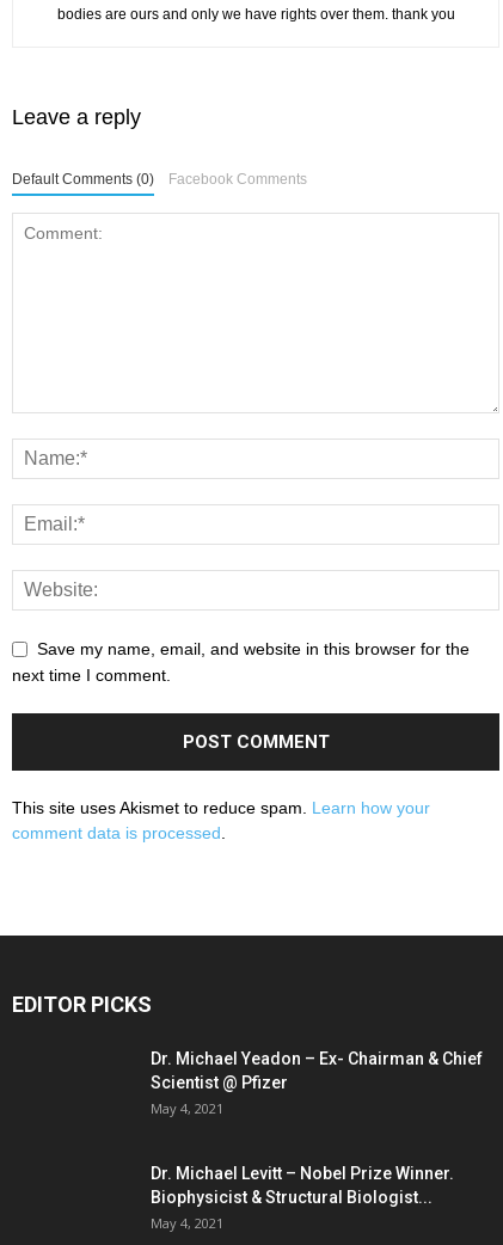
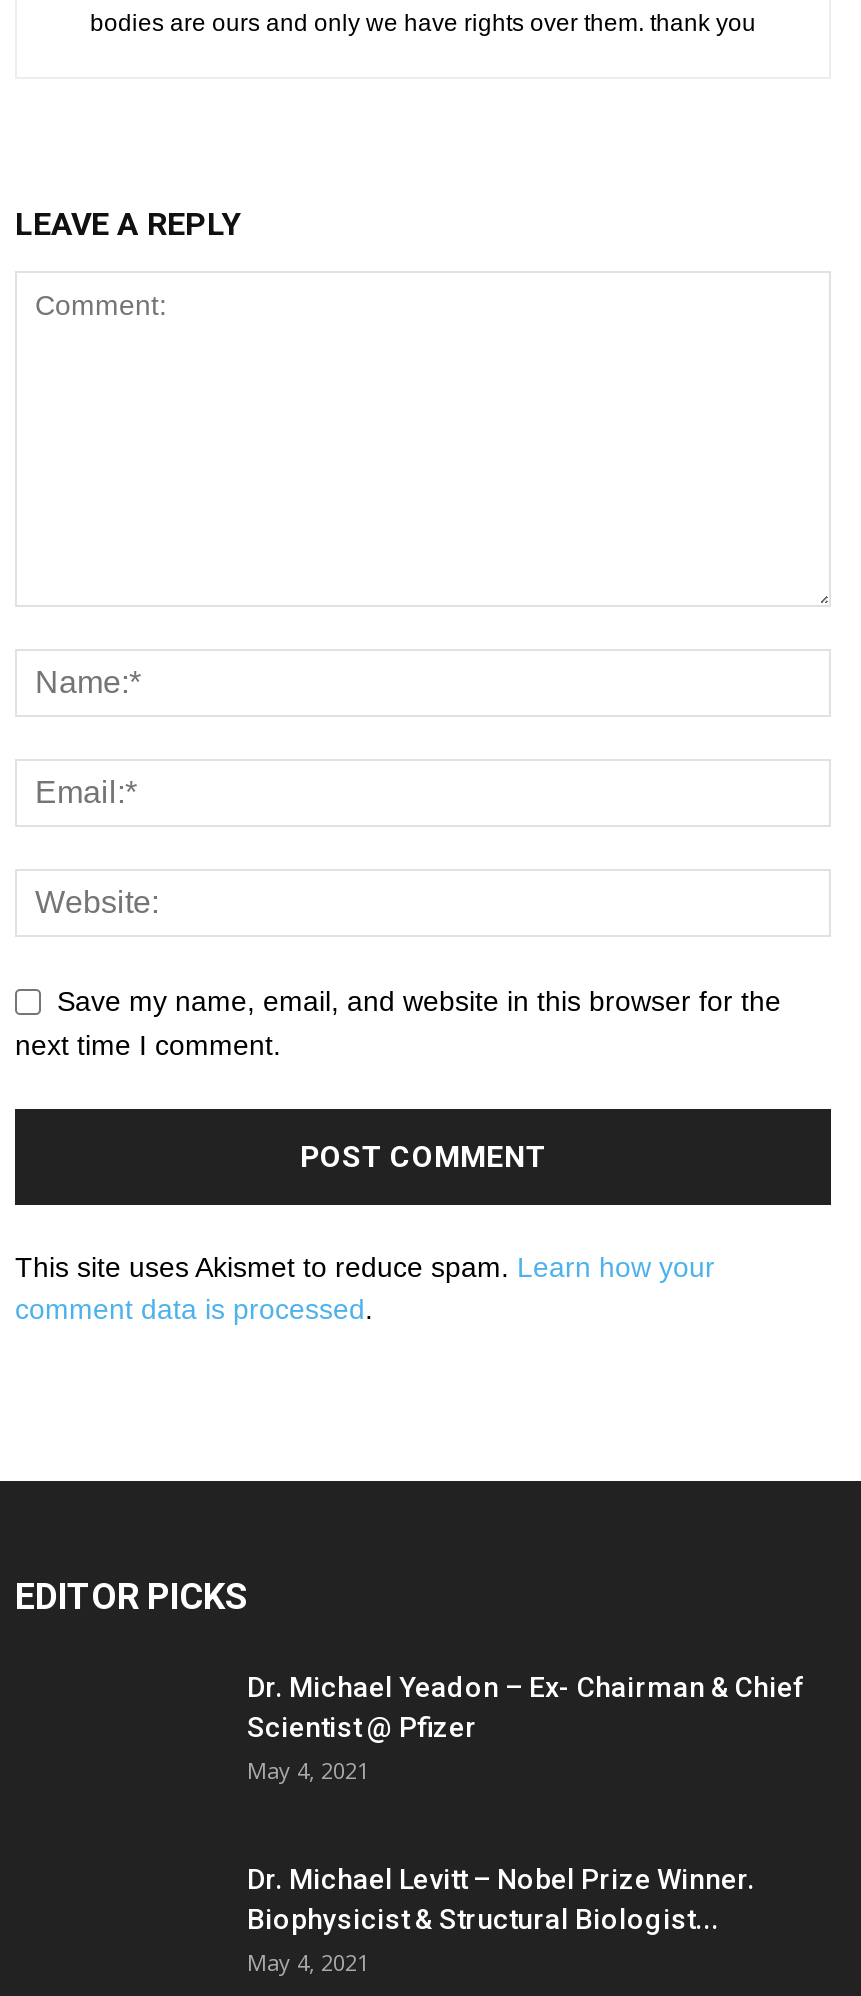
[12,105,307,188] Leave a reply | Default Comments (0) | Facebook Comments -> [15,205,241,243] LEAVE A REPLY

